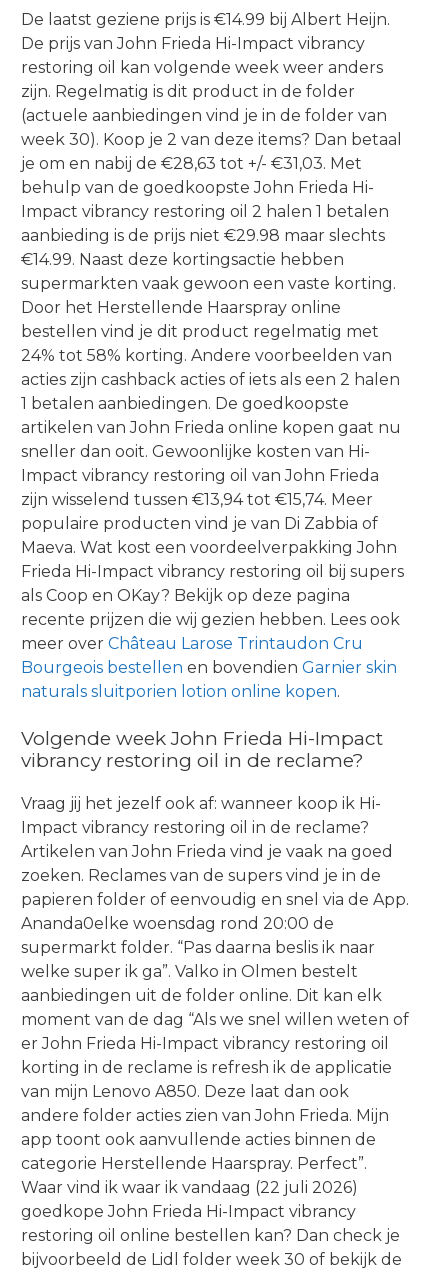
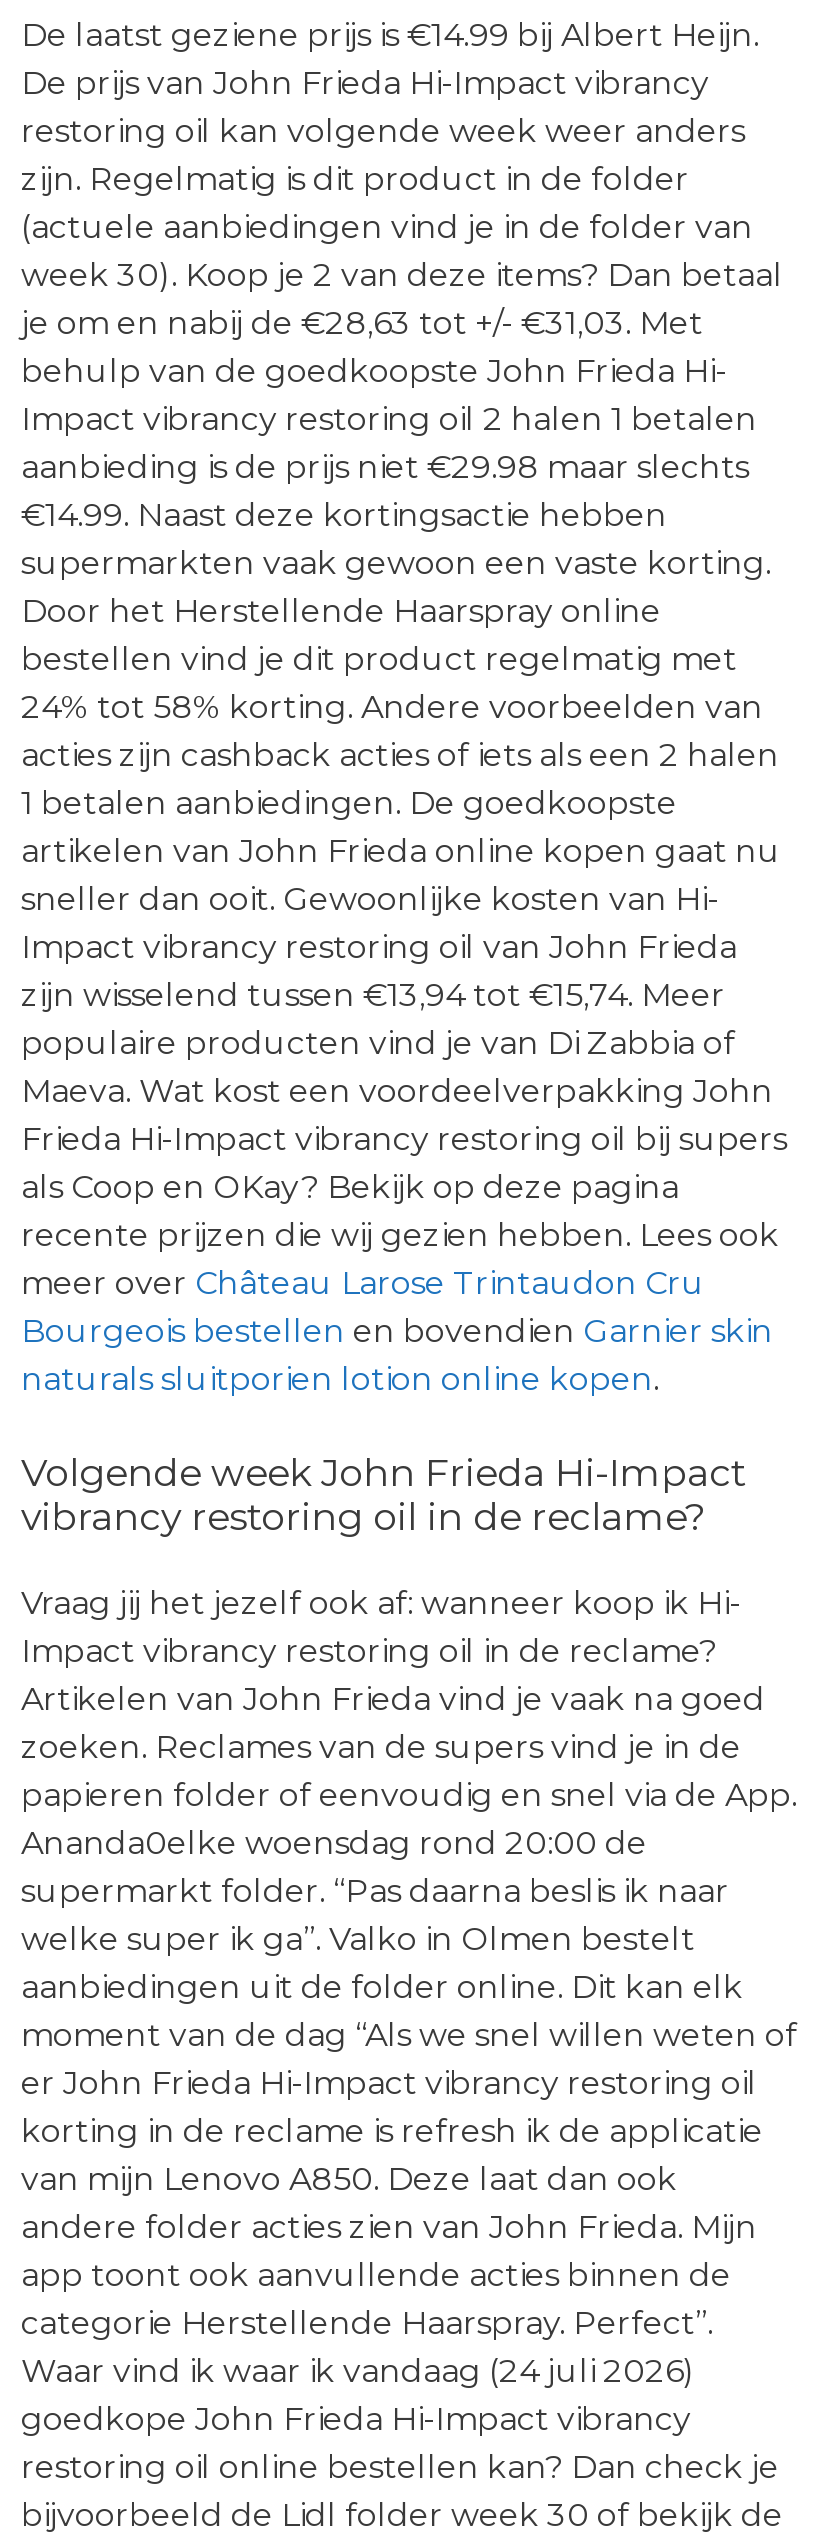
[21,1178,358,1197] Waar vind ik waar ik vandaag (22 juli 2026) -> [21,2352,695,2390] Waar vind ik waar ik vandaag (24 juli 2026)

